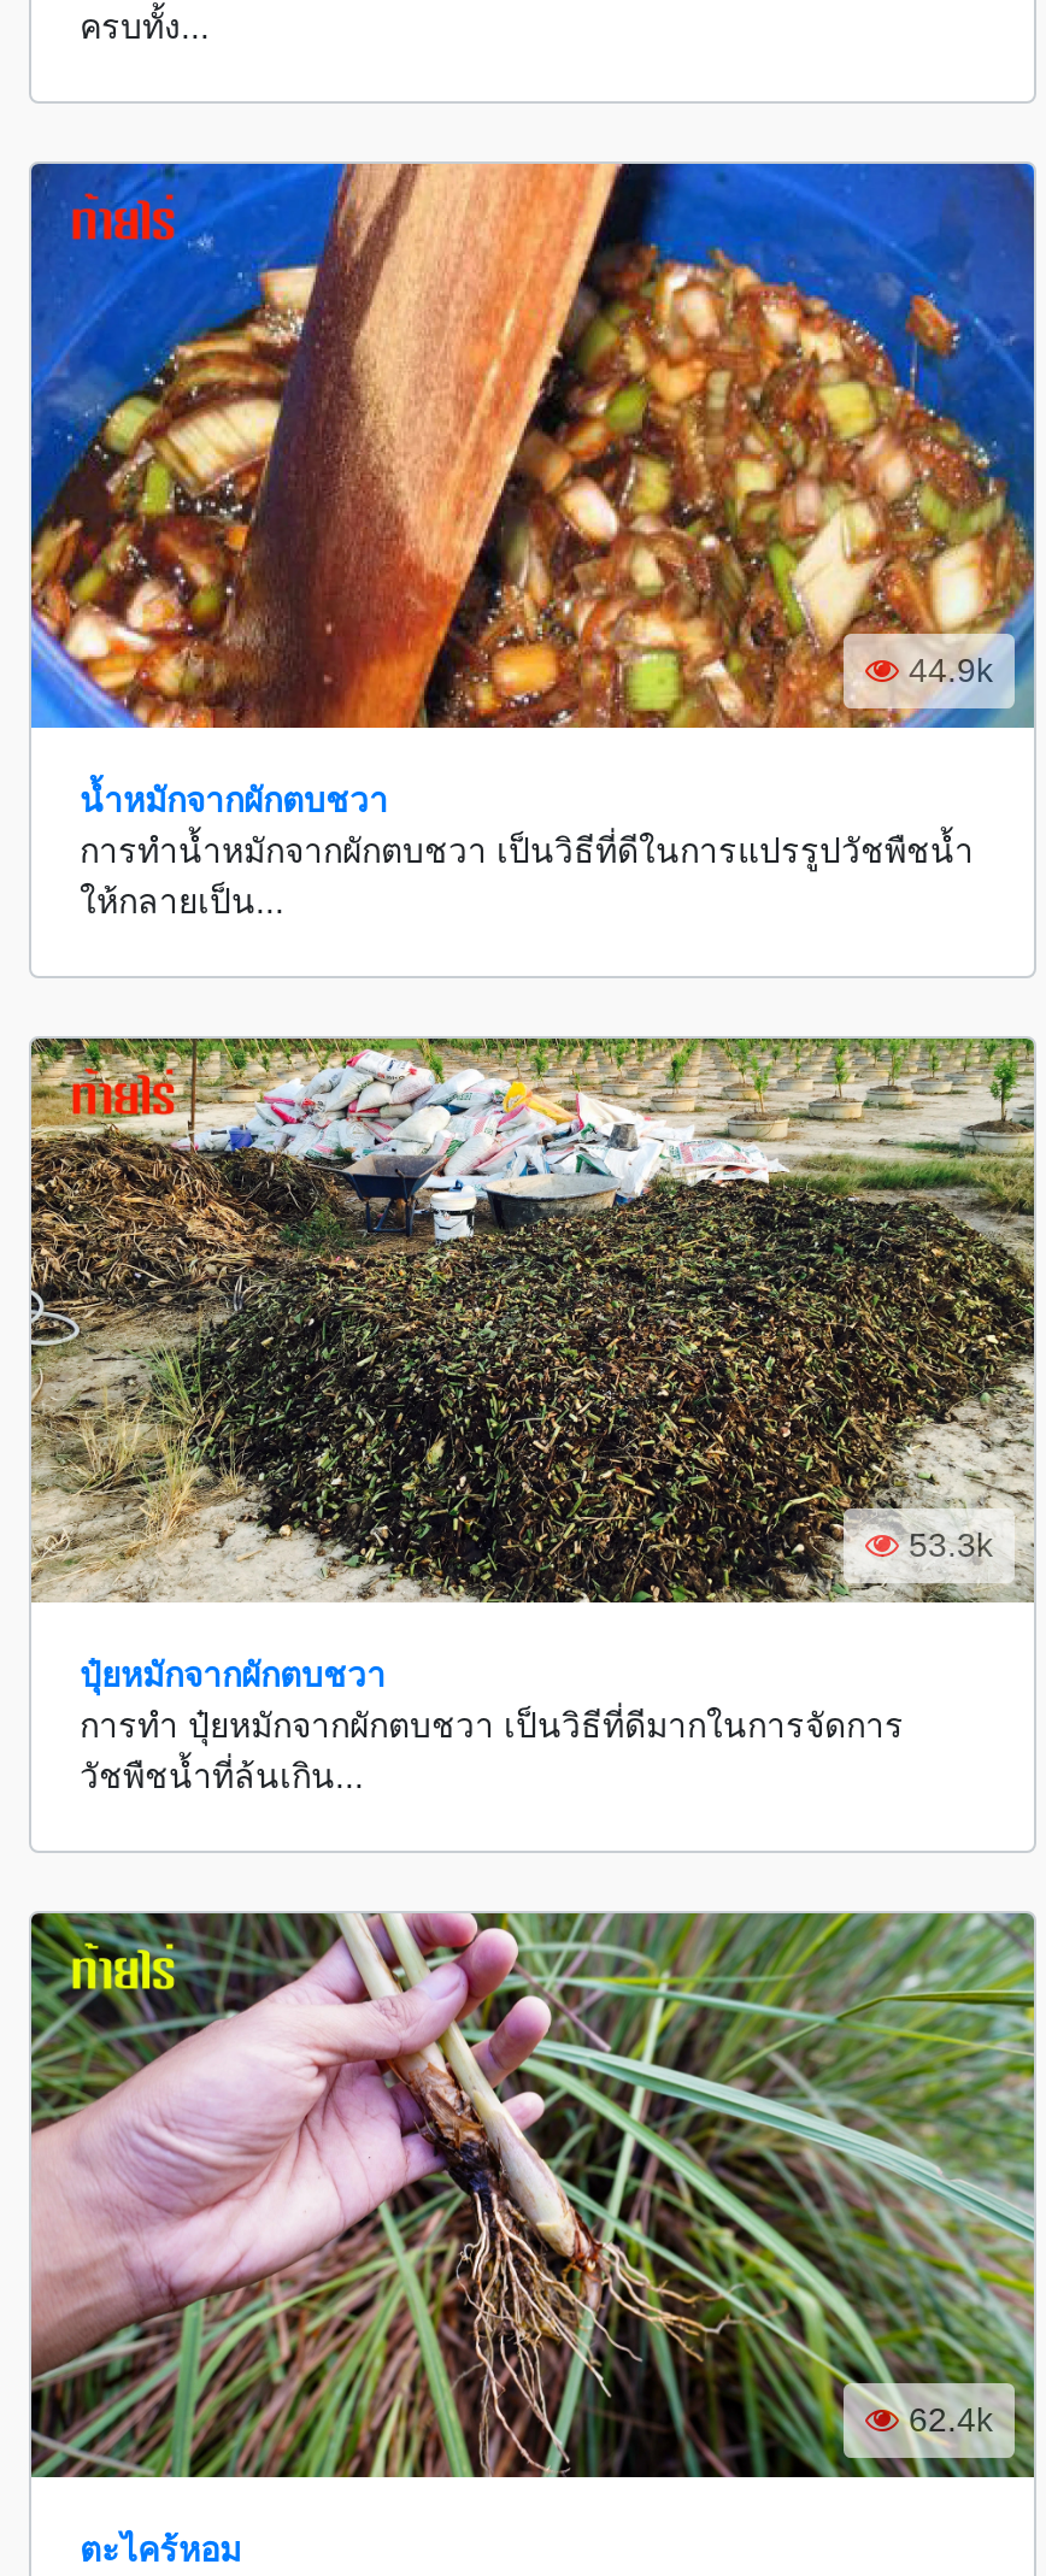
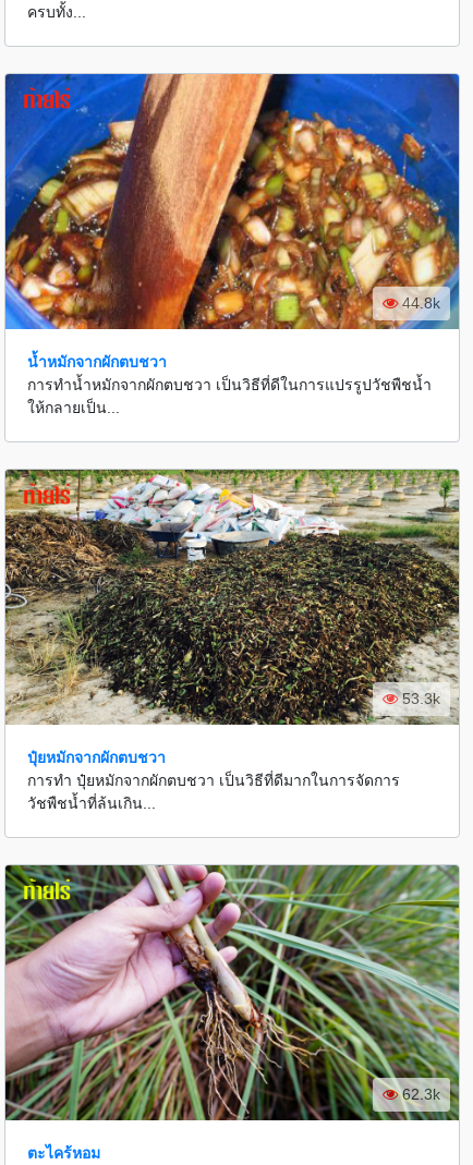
[899,651,993,689] 44.9k -> [398,294,440,312] 44.8k
[899,2400,993,2439] 62.4k -> [398,1085,440,1103] 62.3k

